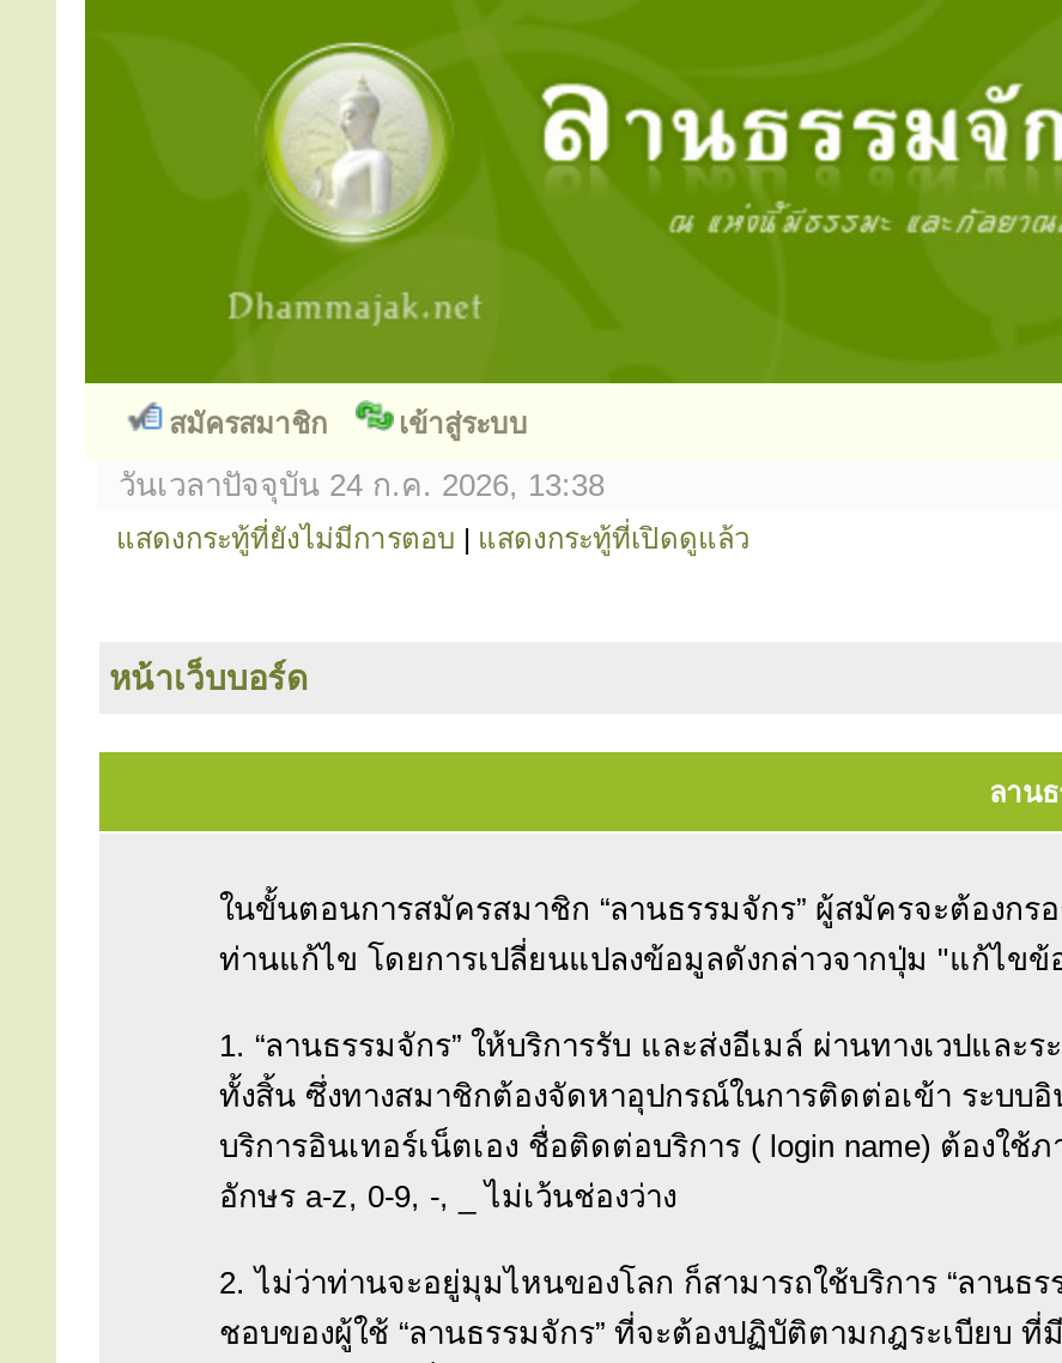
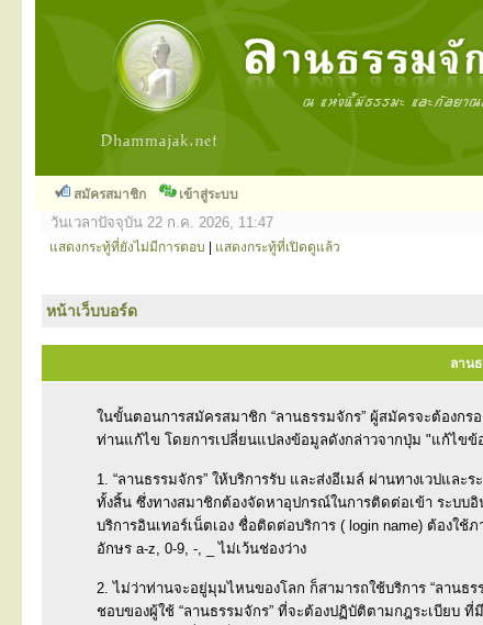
[119,467,624,503] วันเวลาปัจจุบัน 24 ก.ค. 2026, 13:38 -> [50,214,282,231] วันเวลาปัจจุบัน 22 ก.ค. 2026, 11:47

